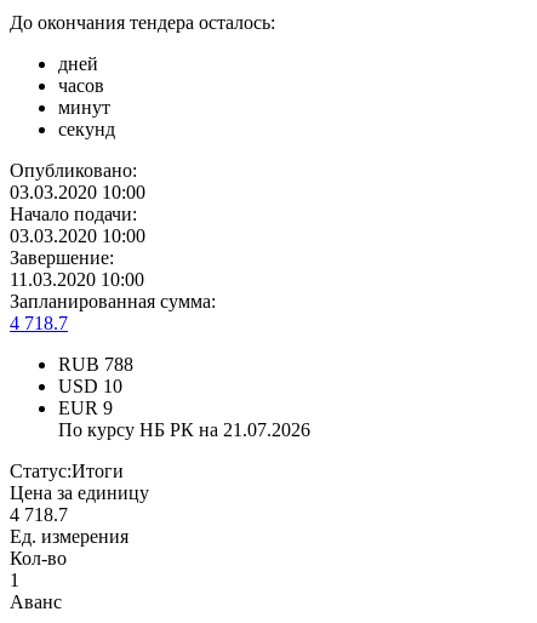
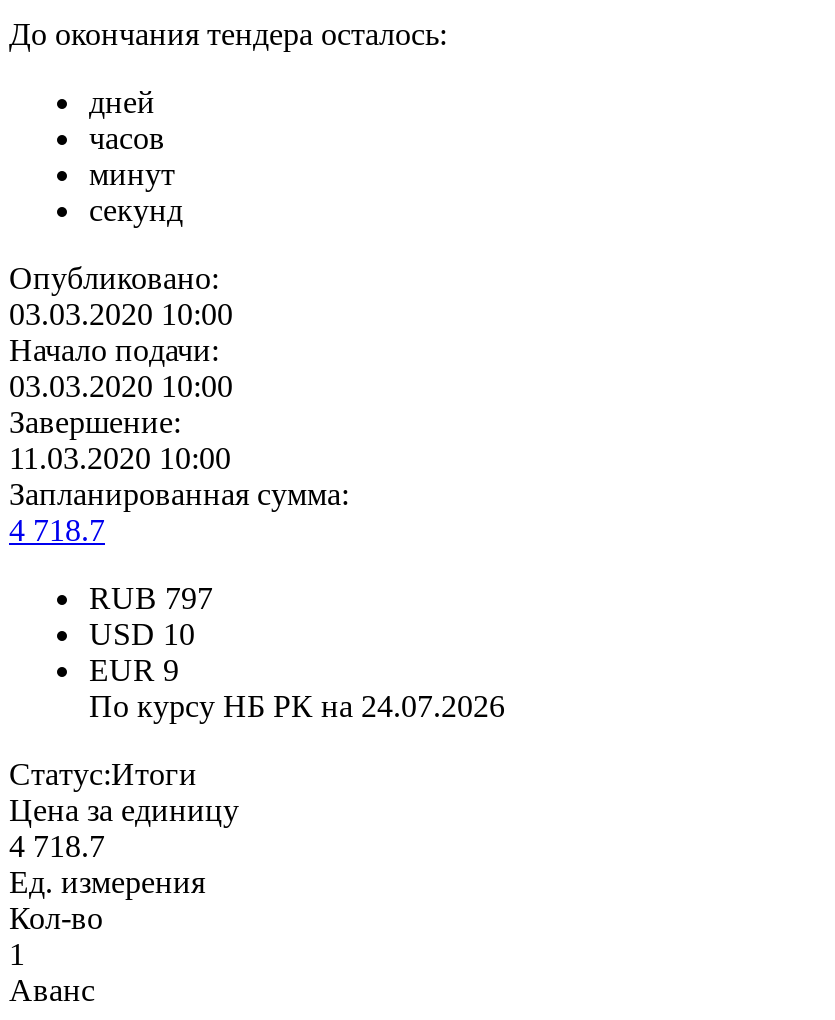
[58,354,133,375] RUB 788 -> [89,581,213,615] RUB 797
[58,420,310,440] По курсу НБ РК на 21.07.2026 -> [89,689,505,723] По курсу НБ РК на 24.07.2026

